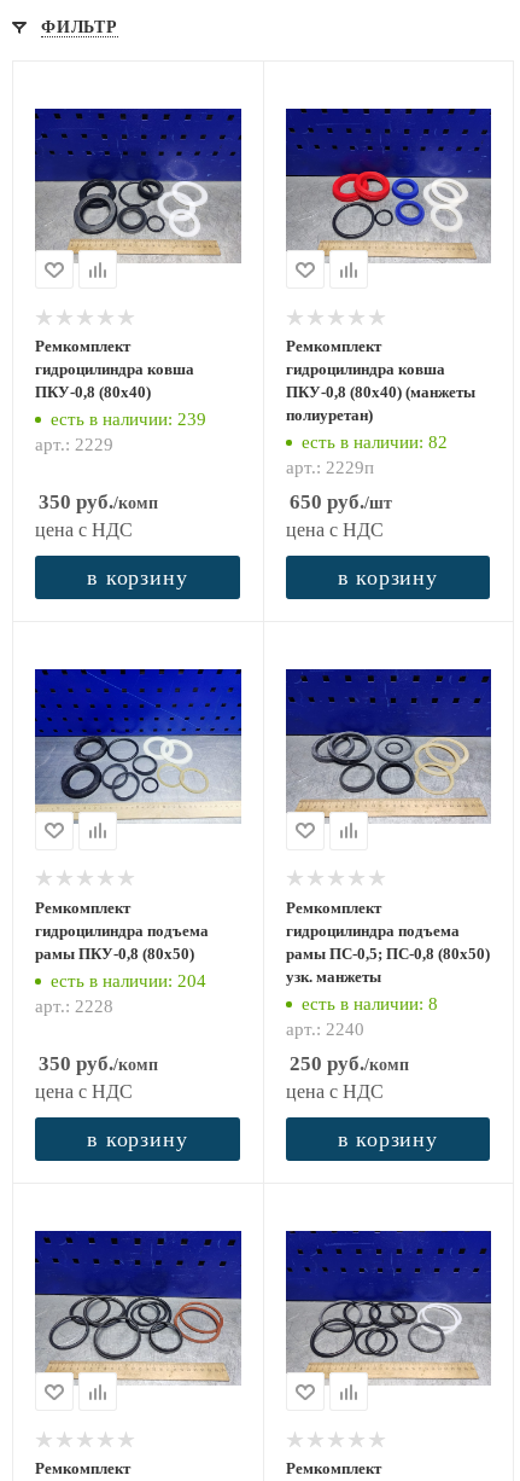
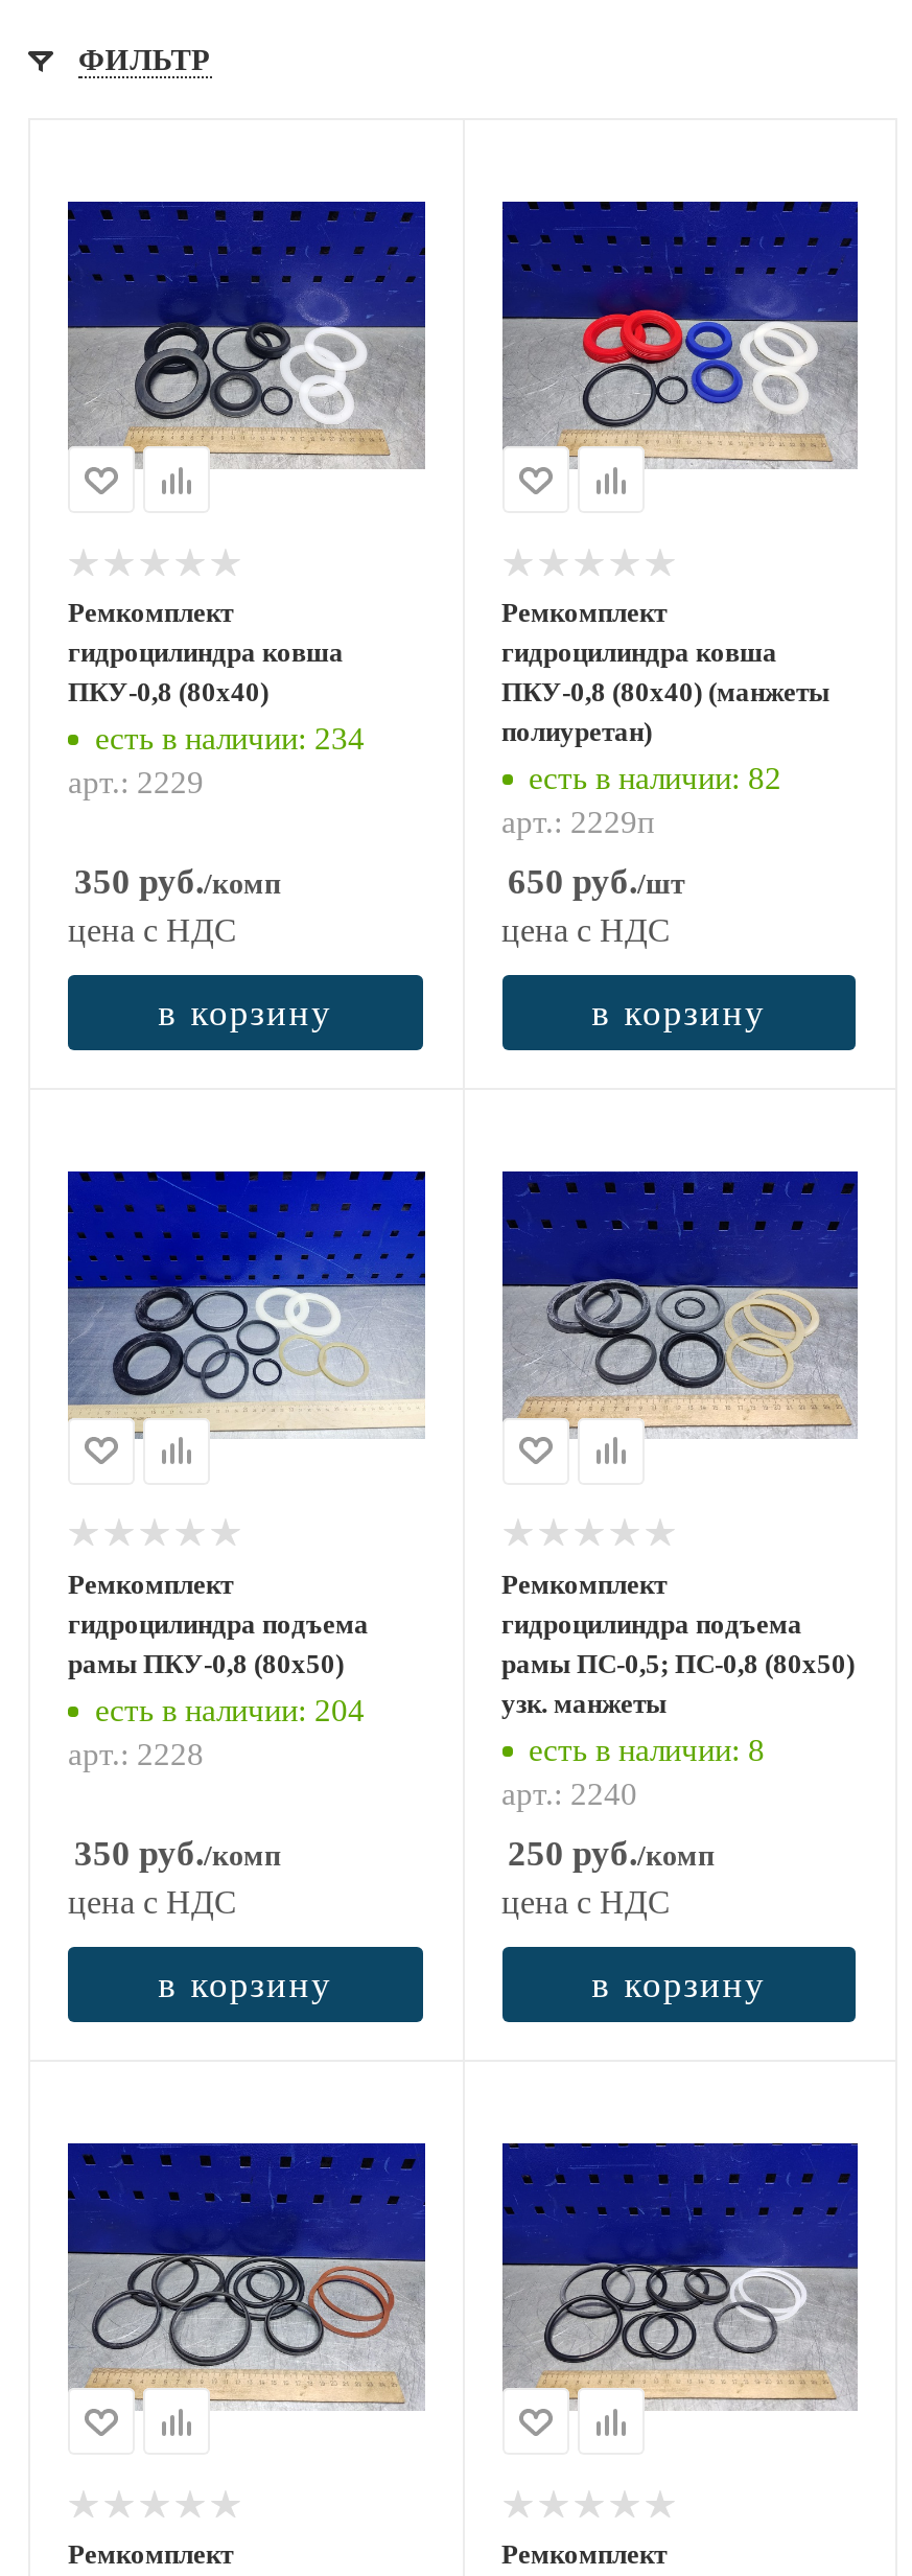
[51,409,206,429] есть в наличии: 239 -> [95,720,365,756] есть в наличии: 234

